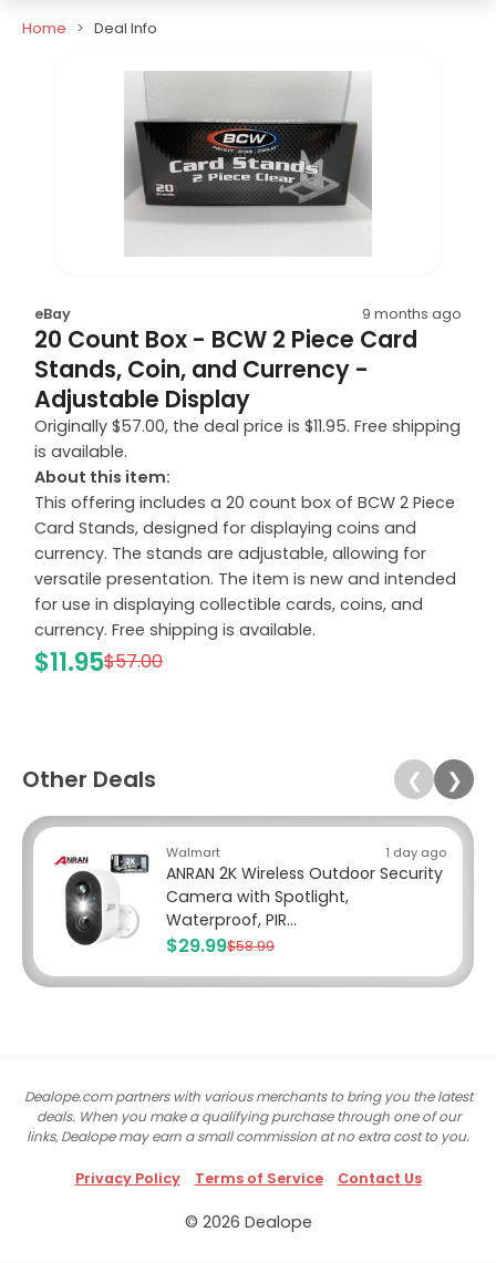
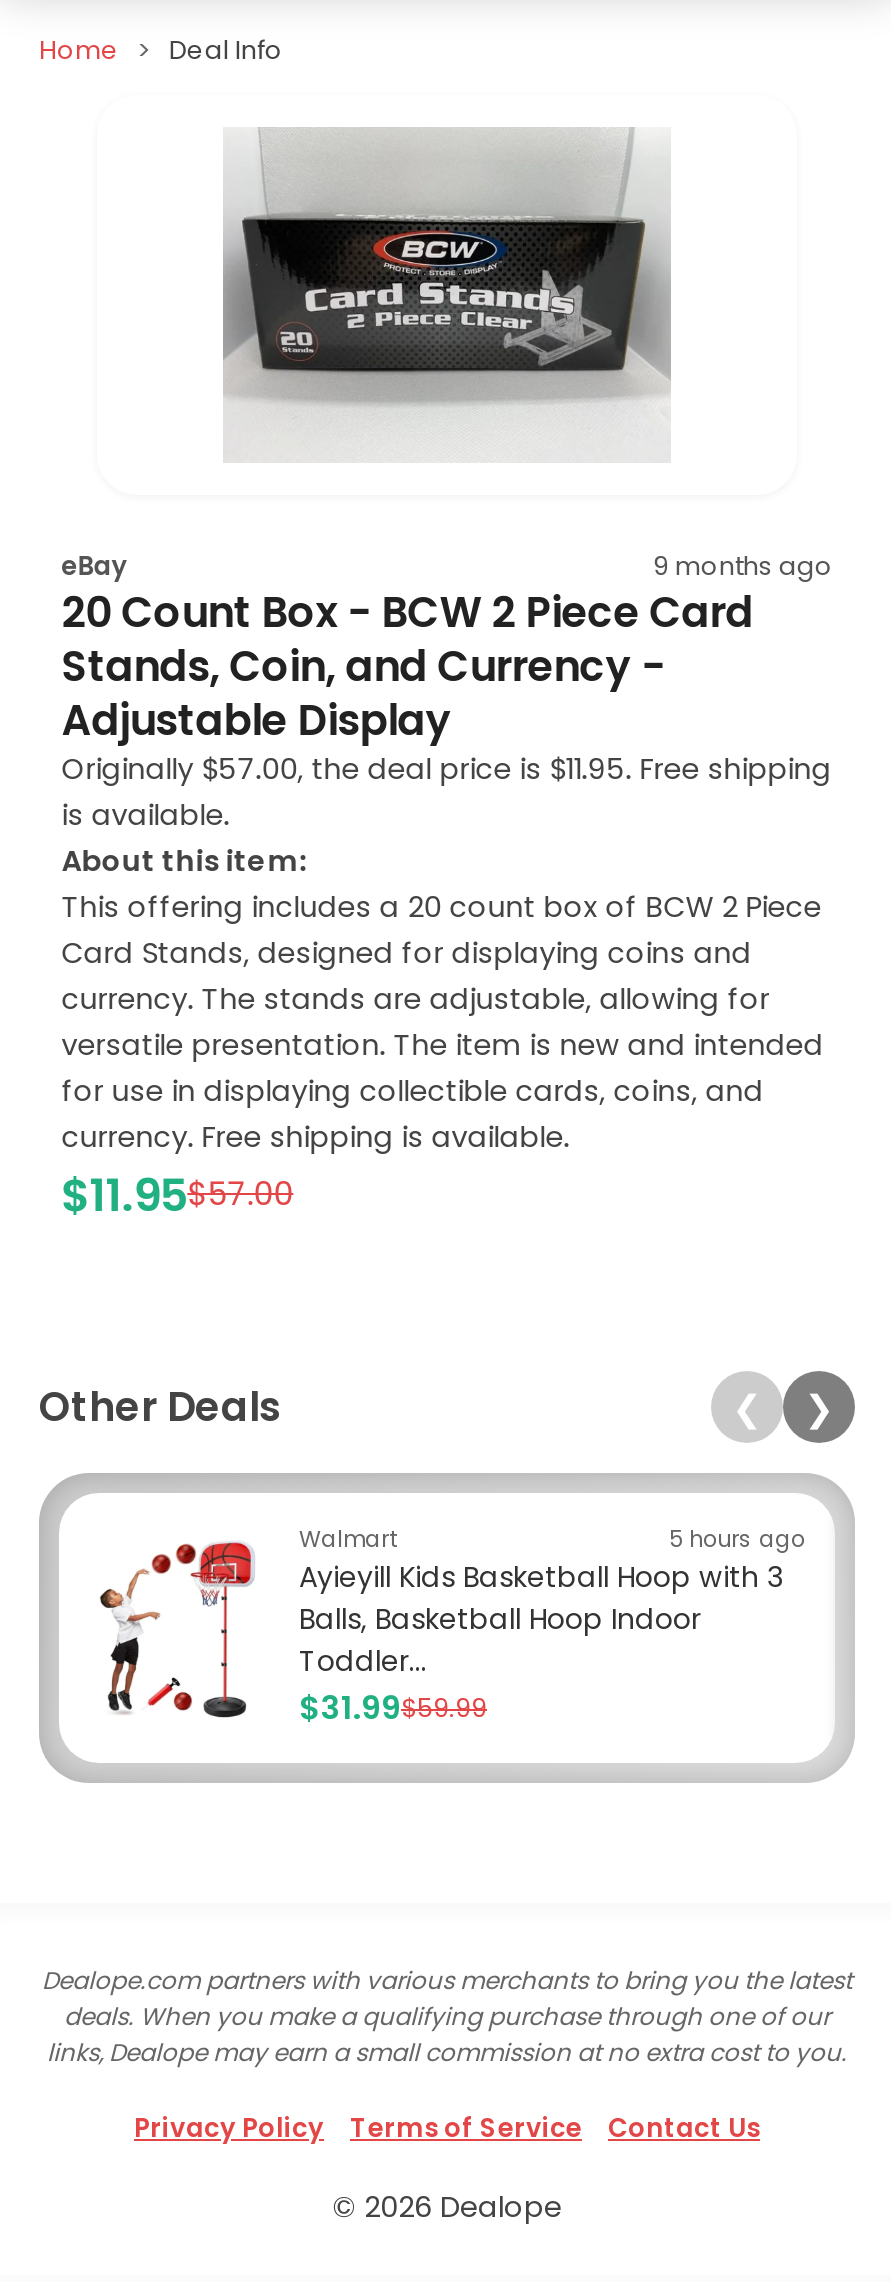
[54,844,446,959] [image] | 1 day ago | ANRAN 2K Wireless Outdoor Security | Camera with Spotlight, | Waterproof, PIR... | $29.99$58.99 -> [99,1523,805,1731] [image] | 5 hours ago | Ayieyill Kids Basketball Hoop with 3 | Balls, Basketball Hoop Indoor | Toddler... | $31.99$59.99

